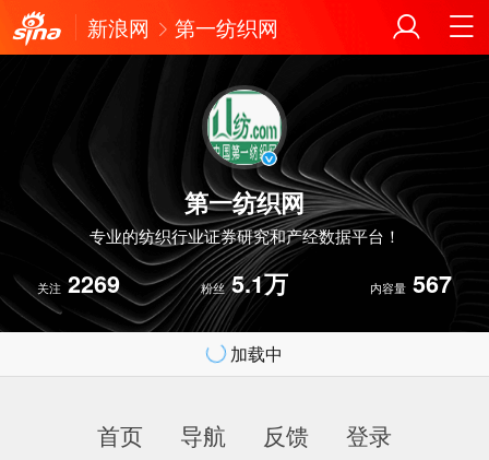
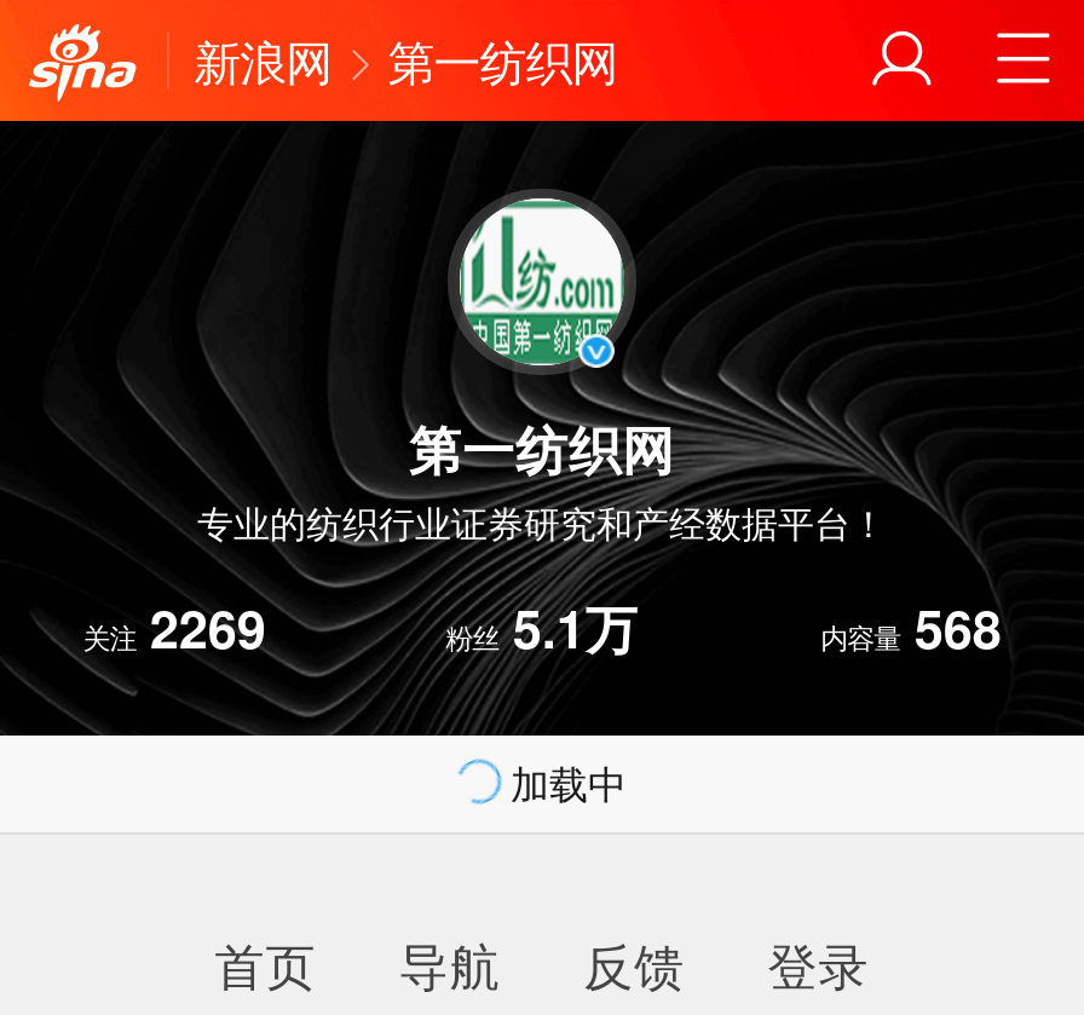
[370,267,452,301] 内容量 567 -> [821,591,1001,666] 内容量 568

